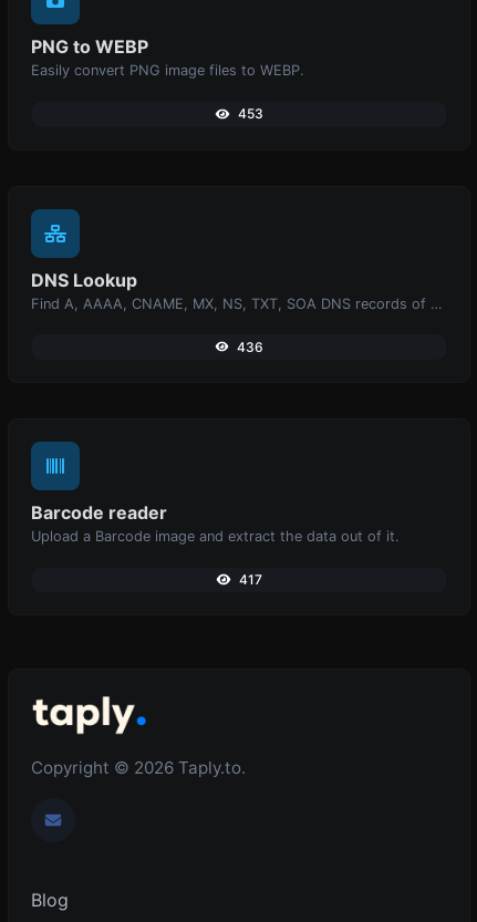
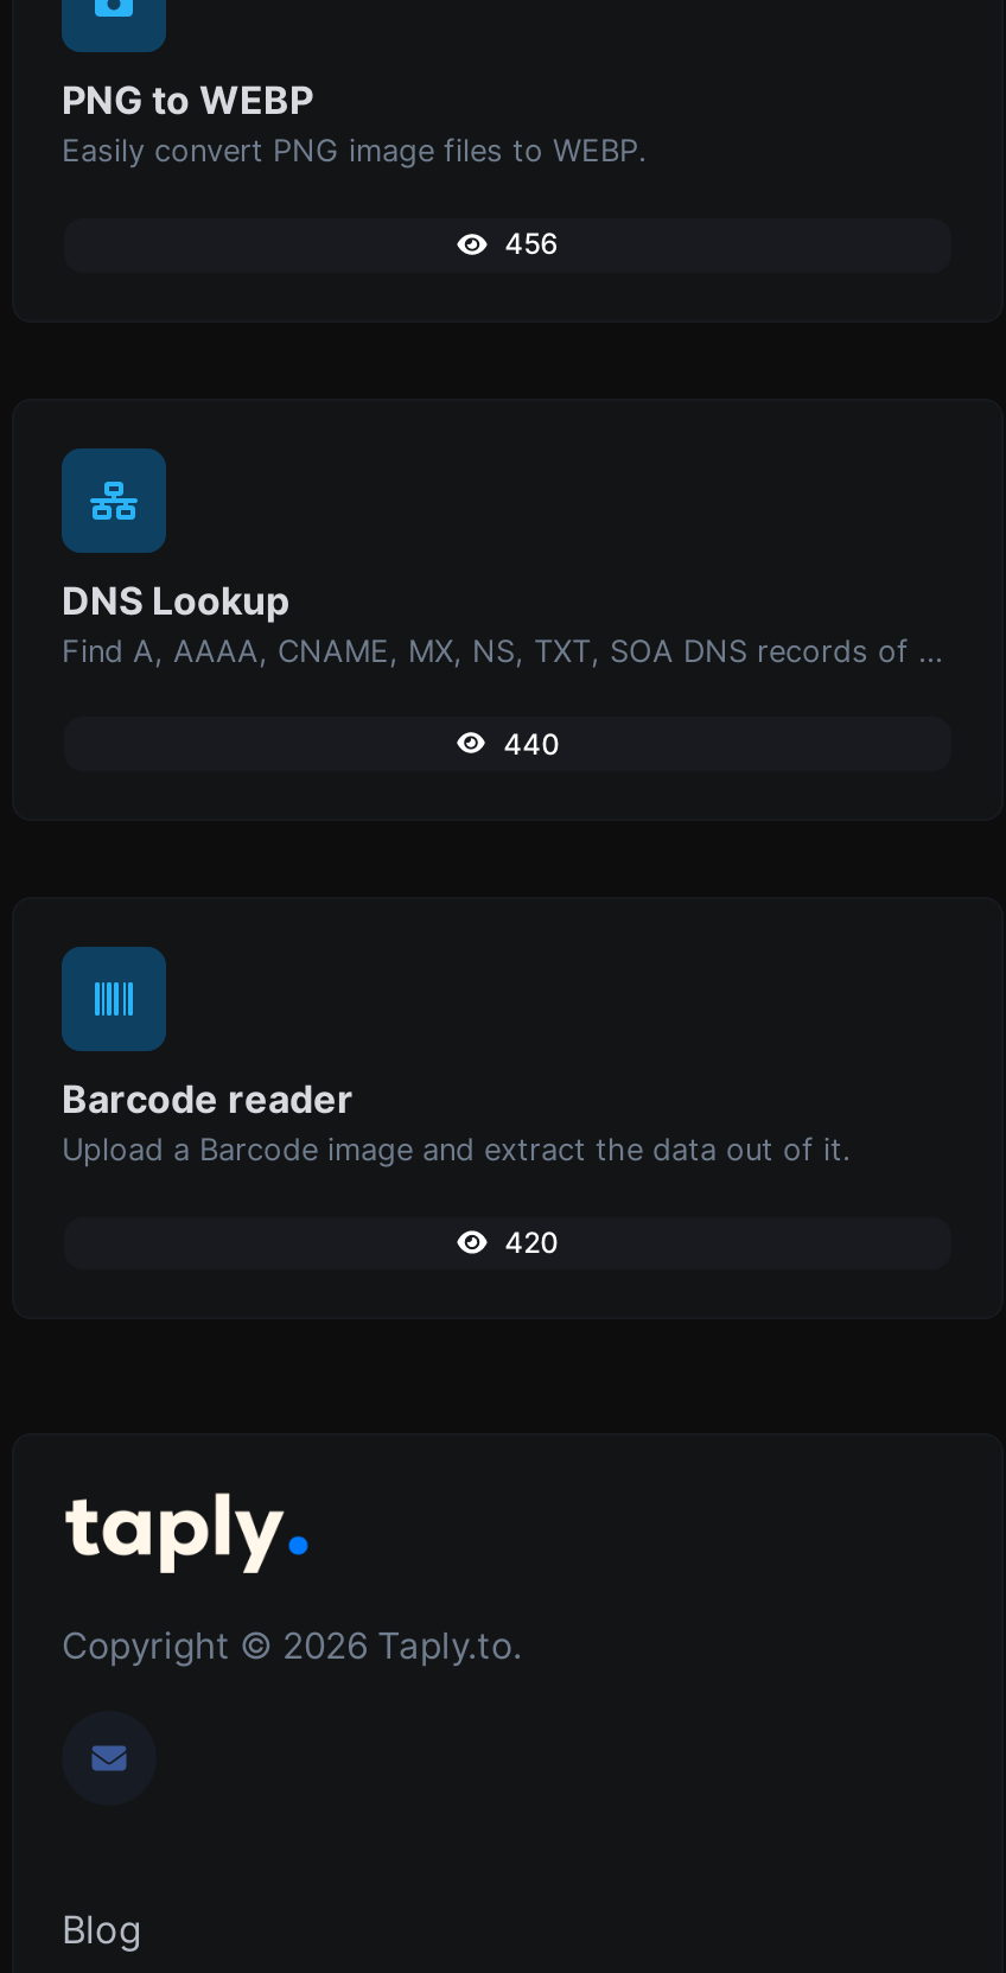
[234,105,263,122] 453 -> [497,226,559,262] 456
[234,338,264,355] 436 -> [496,725,560,761] 440
[235,571,262,588] 417 -> [497,1225,559,1260] 420

